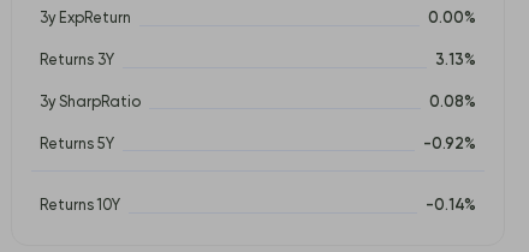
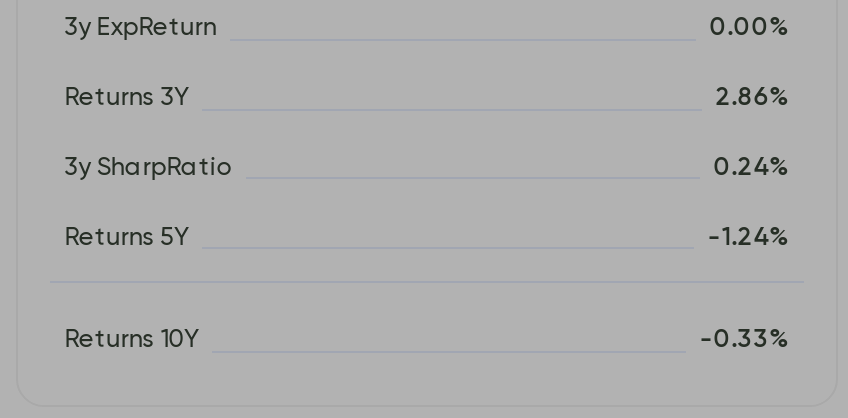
[435,53,476,69] 3.13% -> [716,85,790,111] 2.86%
[429,95,476,110] 0.08% -> [714,155,790,181] 0.24%
[423,136,476,152] -0.92% -> [708,224,790,250] -1.24%
[425,198,476,214] -0.14% -> [700,328,790,354] -0.33%

